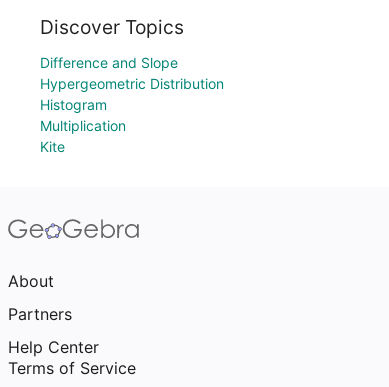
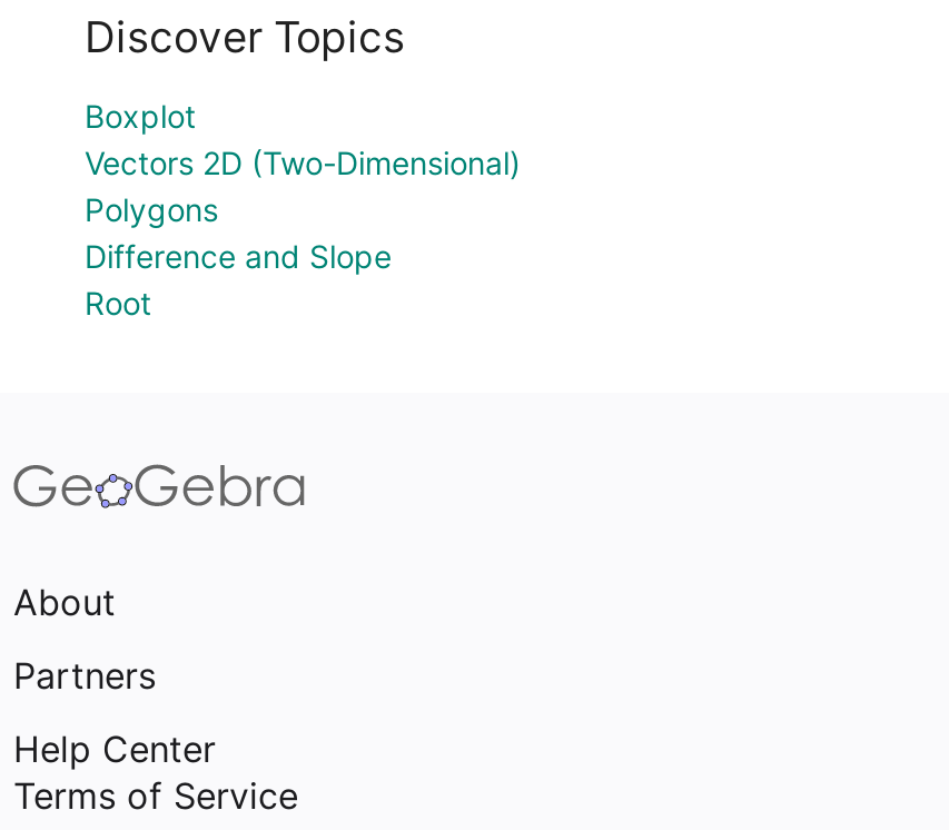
none -> [85,97,521,228] Boxplot | Vectors 2D (Two-Dimensional) | Polygons
moved [40,54,178,71] -> [85,237,392,275]: Difference and Slope
[40,75,224,155] Hypergeometric Distribution | Histogram | Multiplication | Kite -> [85,284,151,322] Root

